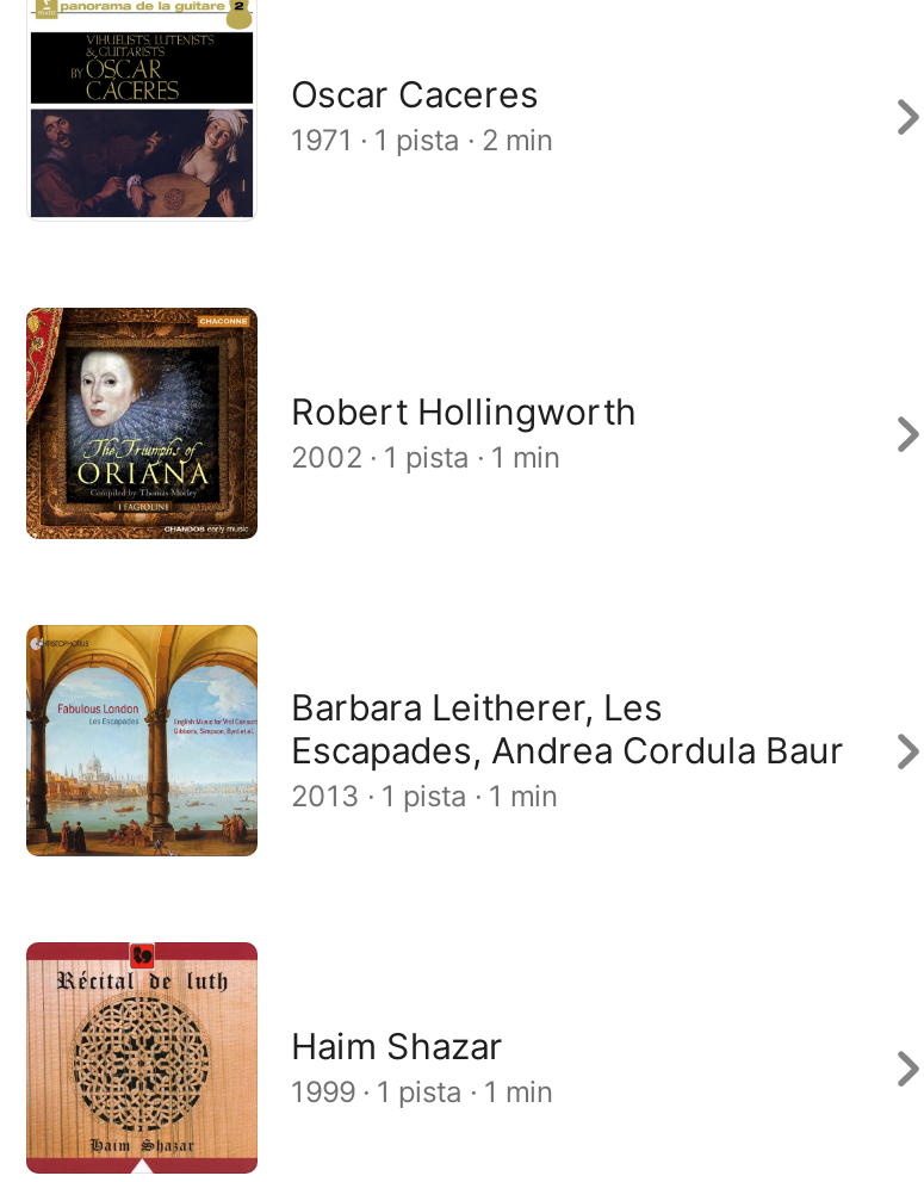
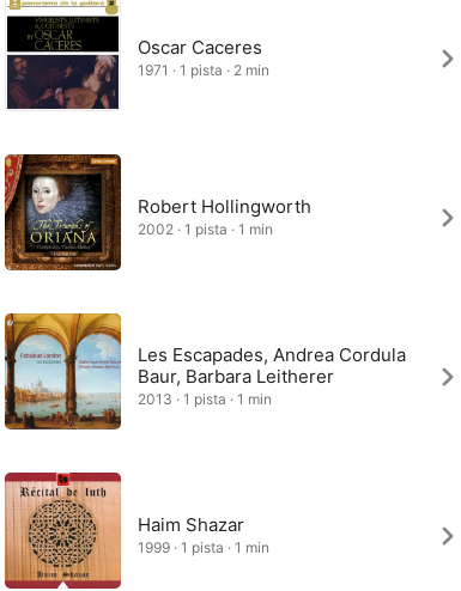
[291,685,844,773] Barbara Leitherer, Les | Escapades, Andrea Cordula Baur -> [138,343,406,388] Les Escapades, Andrea Cordula | Baur, Barbara Leitherer

